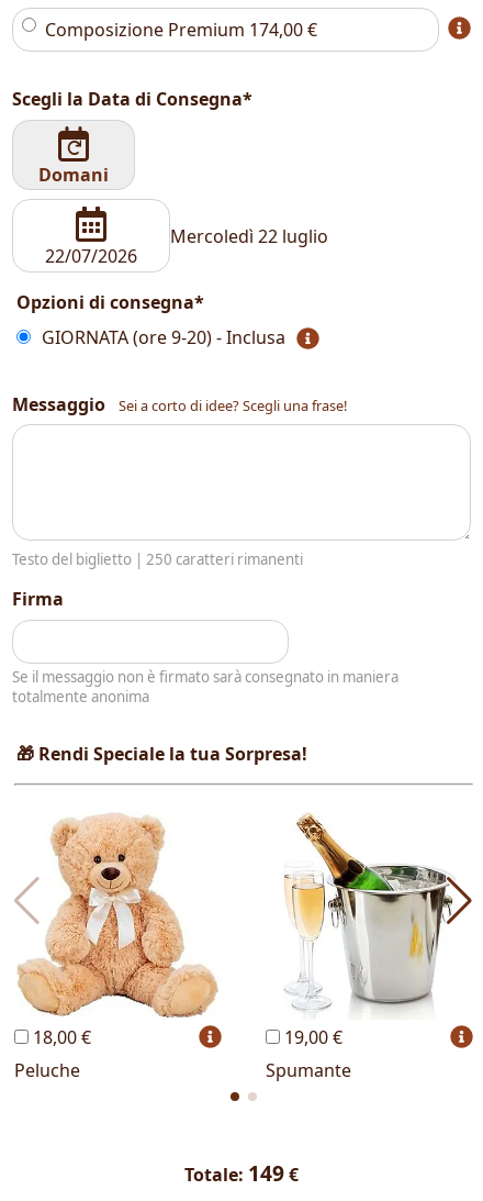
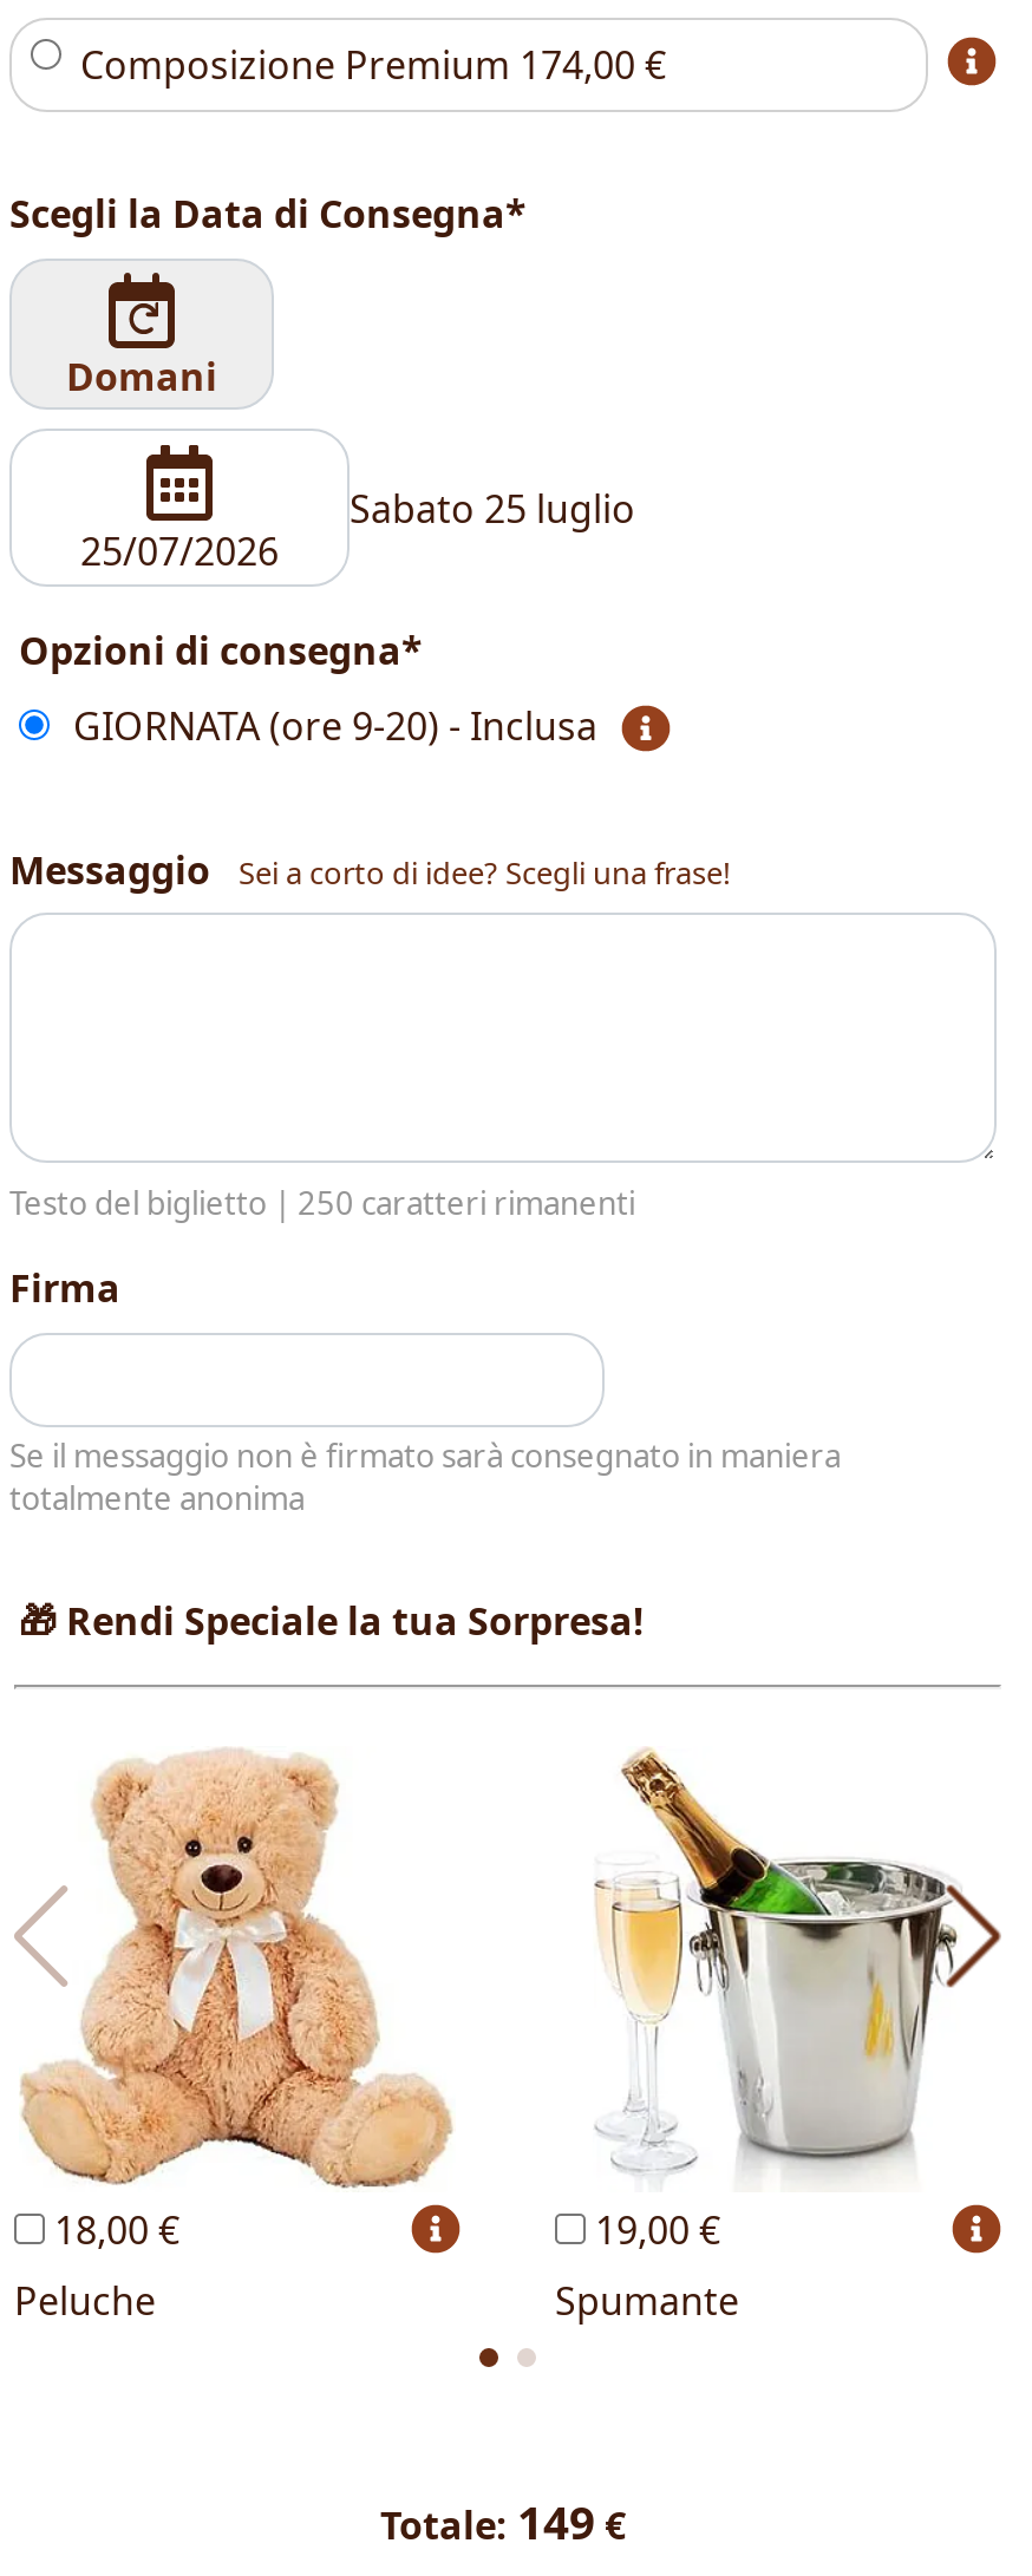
[170,224,328,248] Mercoledì 22 luglio -> [350,482,635,534] Sabato 25 luglio

